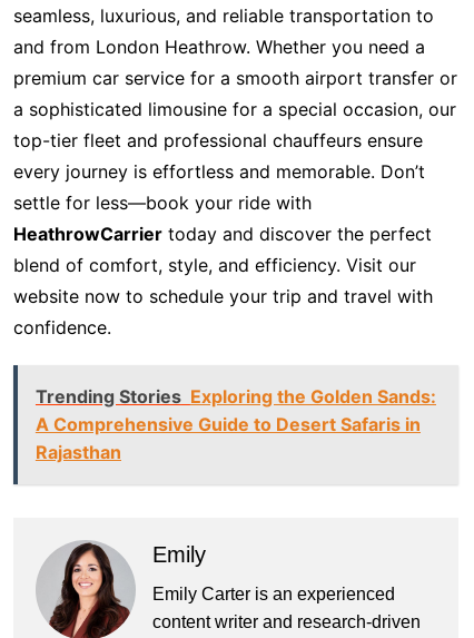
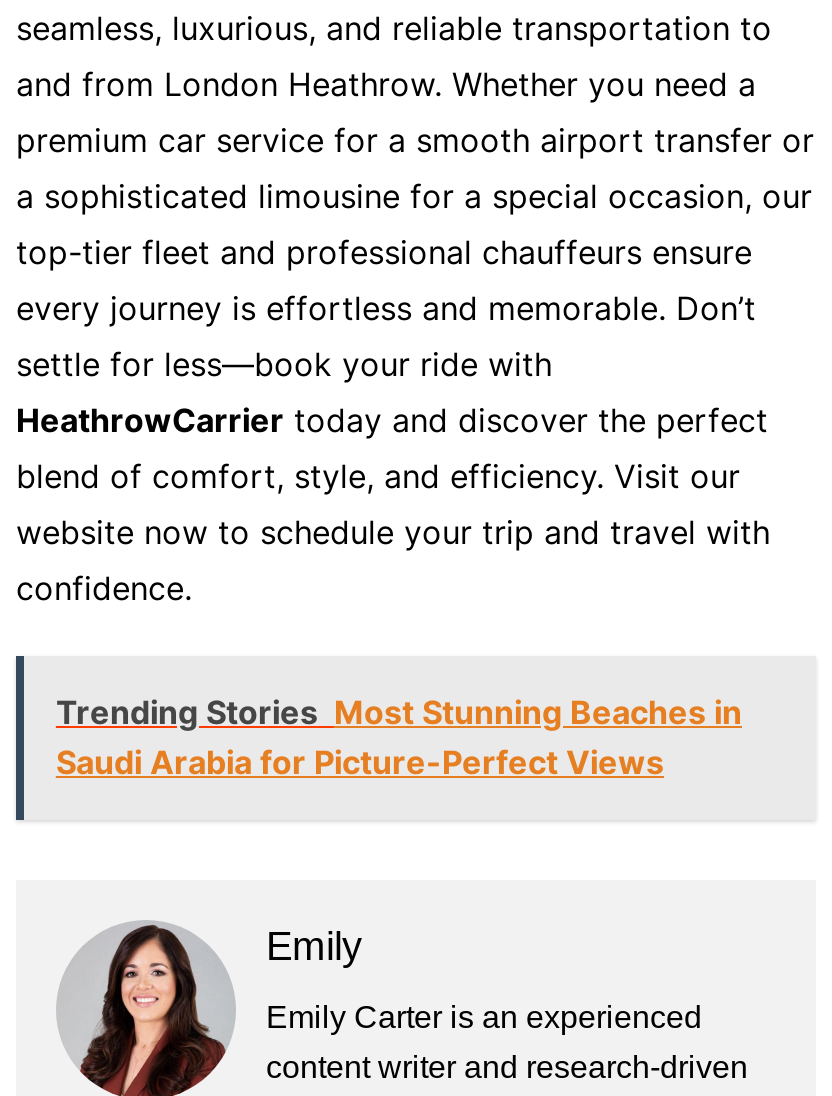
[36,385,436,463] Trending Stories Exploring the Golden Sands: | A Comprehensive Guide to Desert Safaris in | Rajasthan -> [56,692,742,782] Trending Stories Most Stunning Beaches in | Saudi Arabia for Picture-Perfect Views

